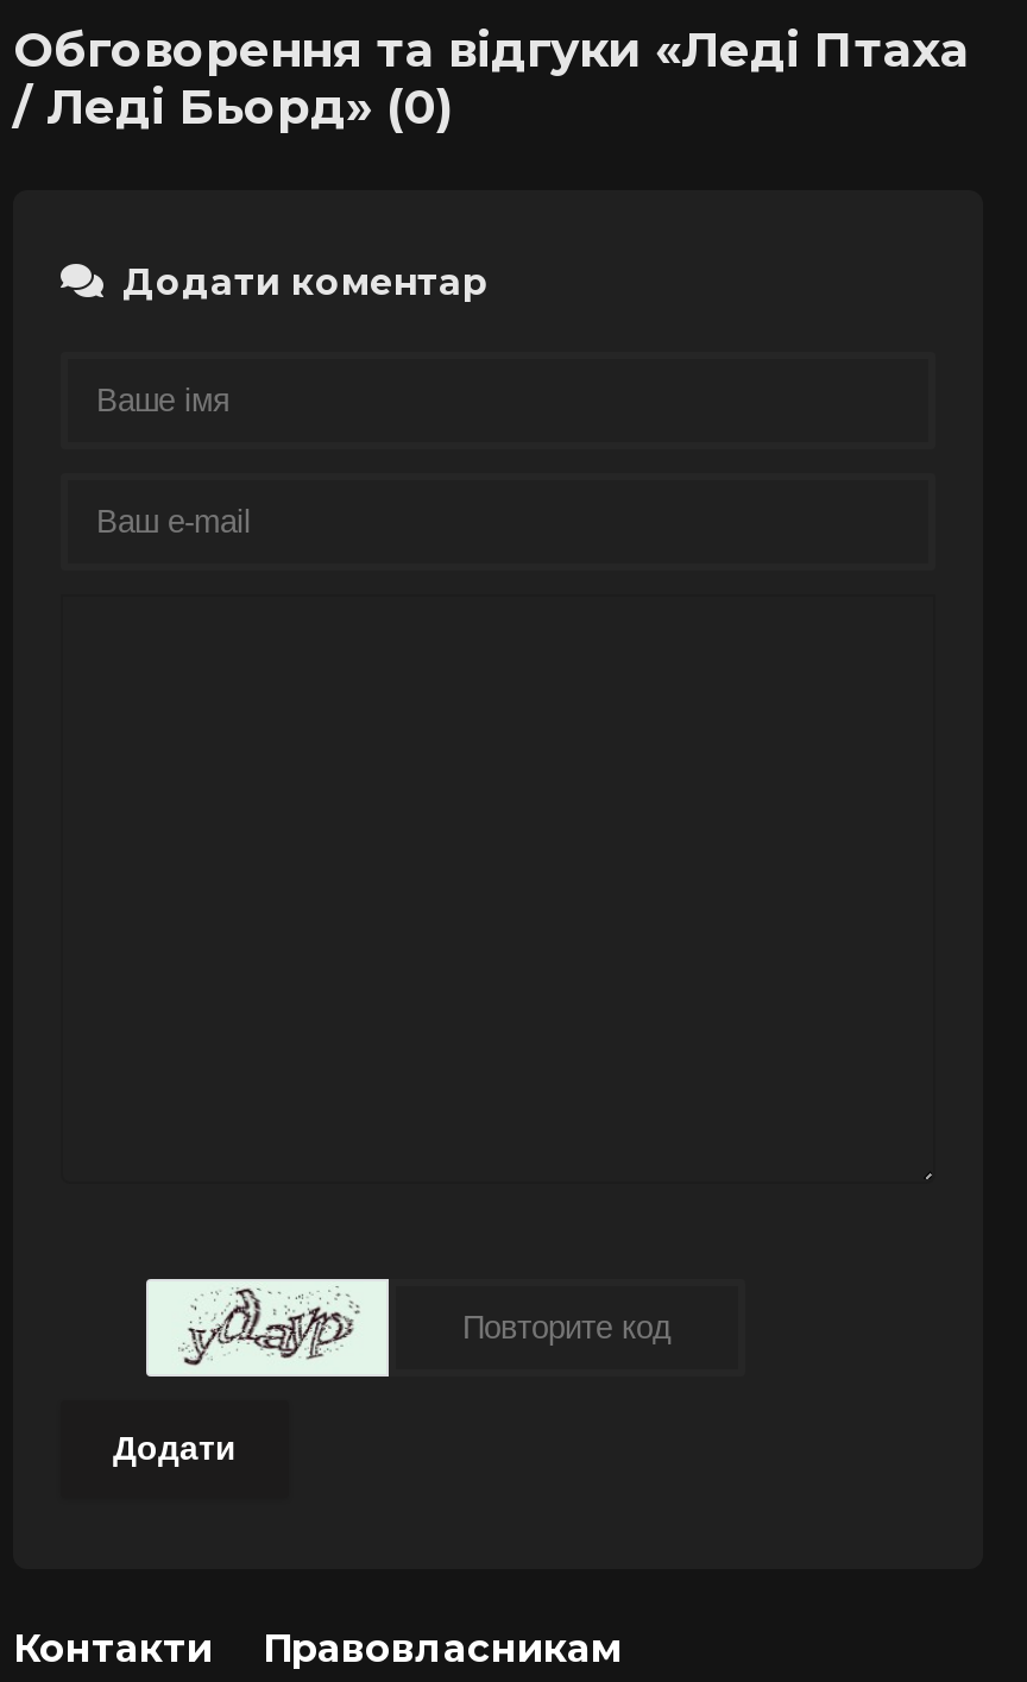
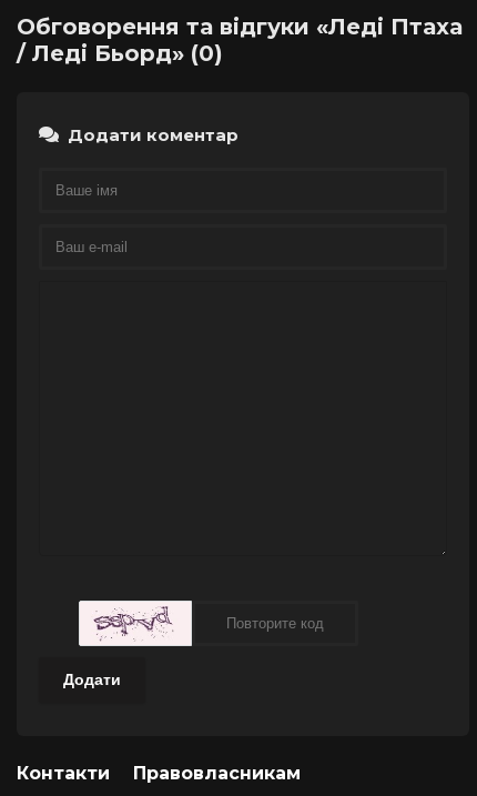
[172,1286,365,1367] [image] -> [93,603,179,641] [image]

